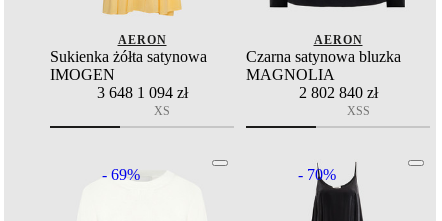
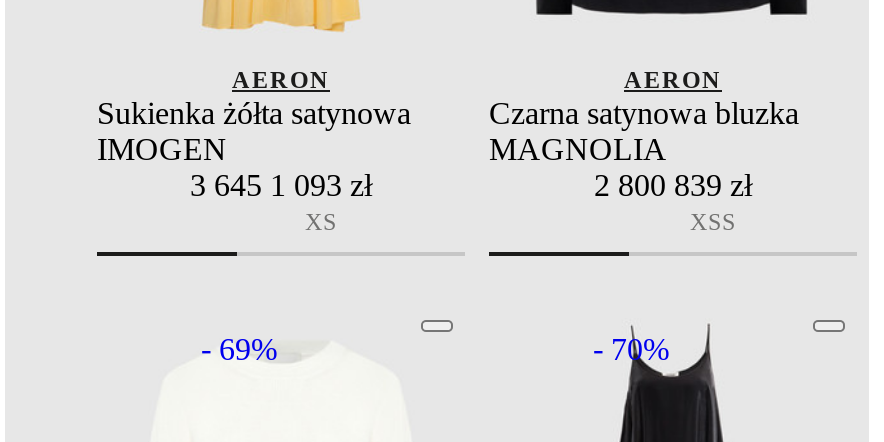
[96,84,187,101] 3 648 1 094 zł -> [190,169,372,203] 3 645 1 093 zł
[298,84,377,101] 2 802 840 zł -> [594,169,752,203] 2 800 839 zł

